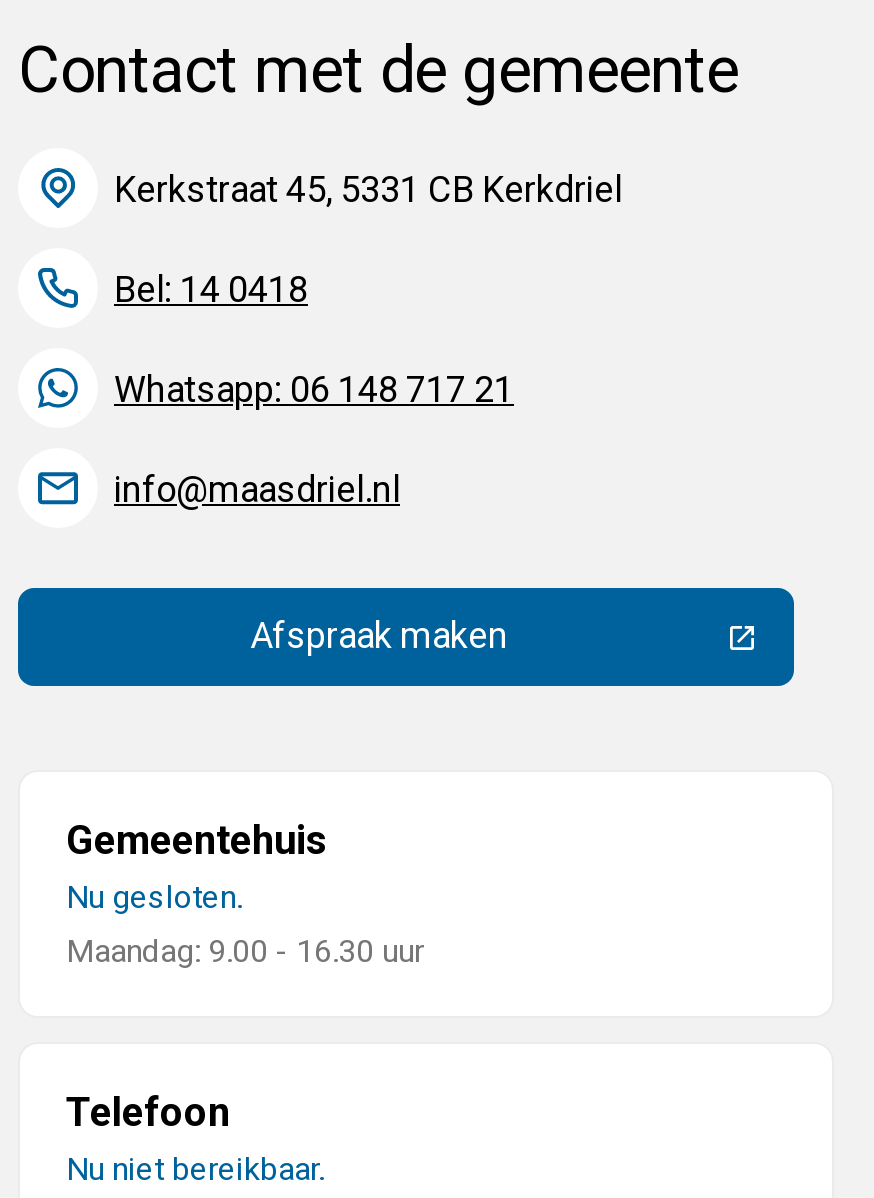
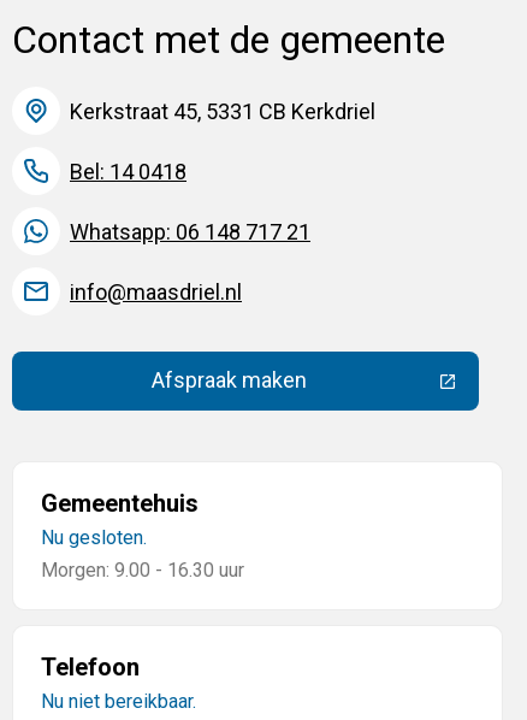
[66,932,424,970] Maandag: 9.00 - 16.30 uur -> [41,559,244,582] Morgen: 9.00 - 16.30 uur

